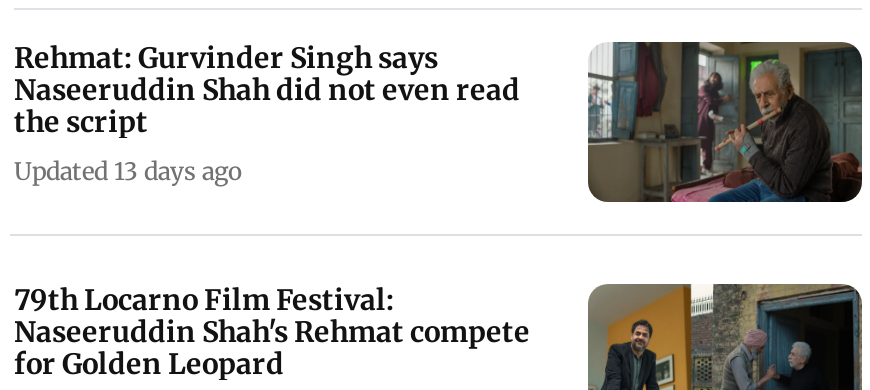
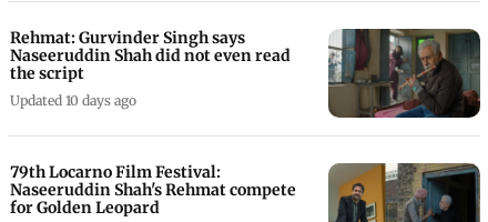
[14,155,242,185] Updated 13 days ago -> [10,92,136,108] Updated 10 days ago

